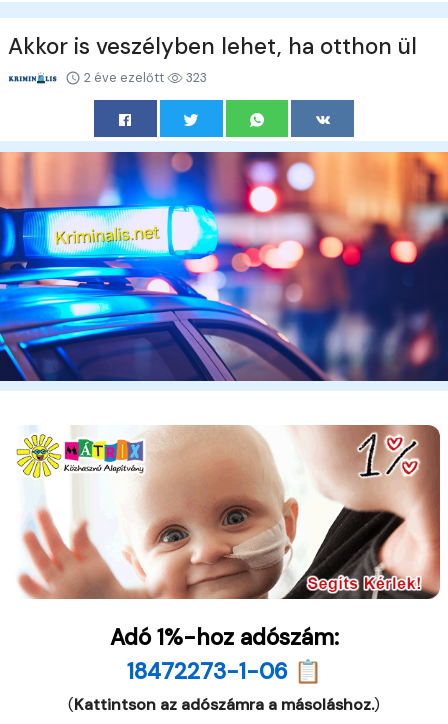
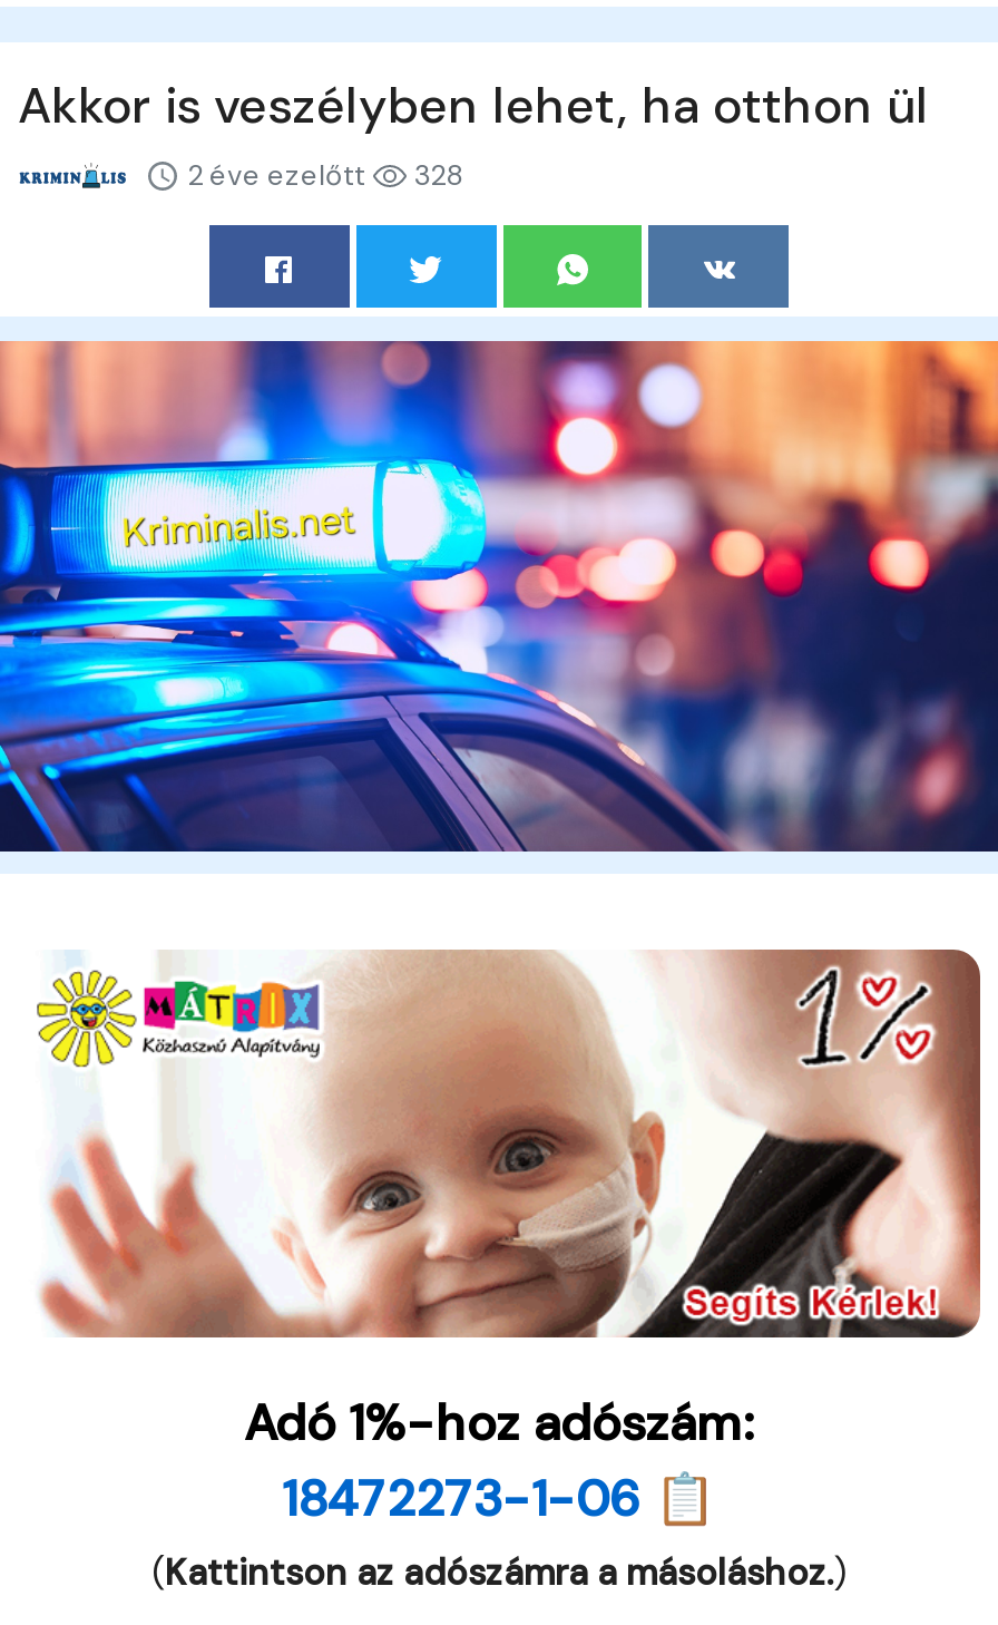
[81,69,207,86] 2 éve ezelőtt 323 -> [180,155,463,193] 2 éve ezelőtt 328

